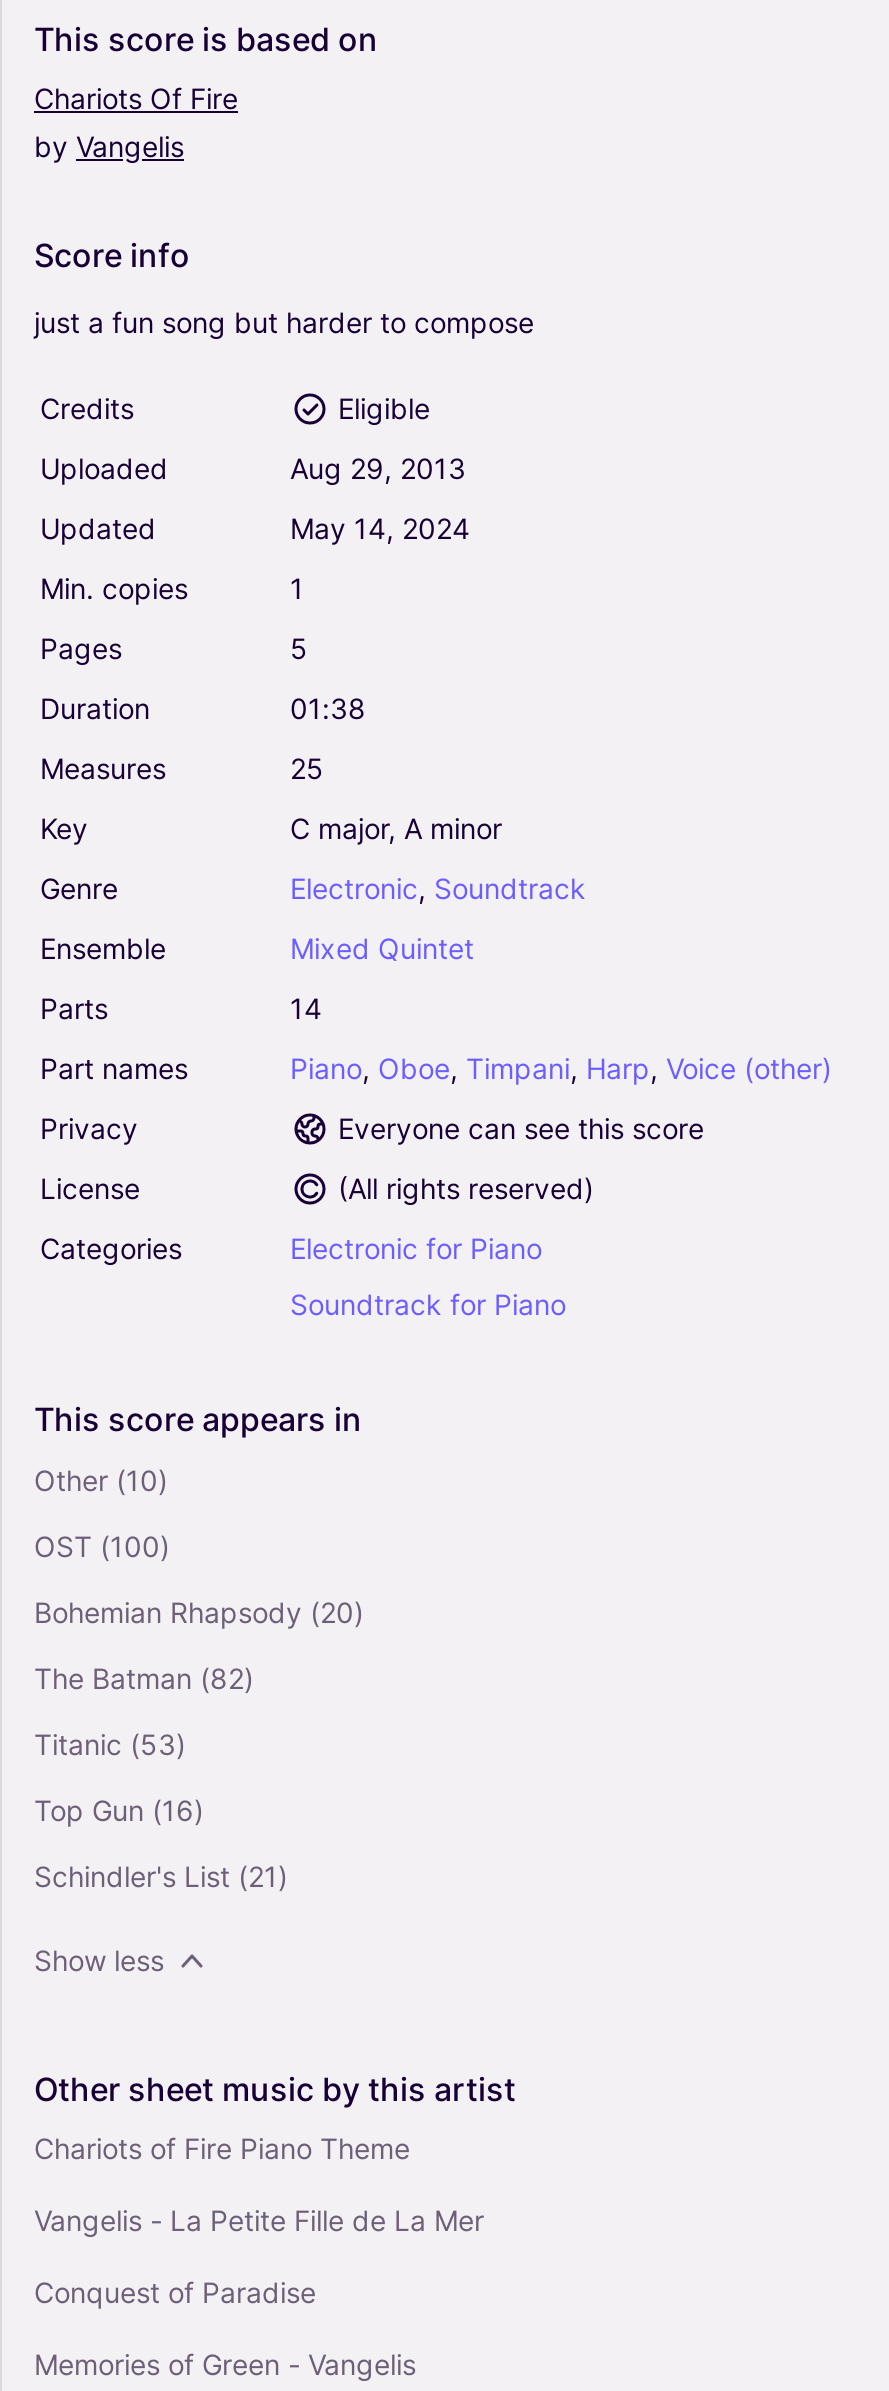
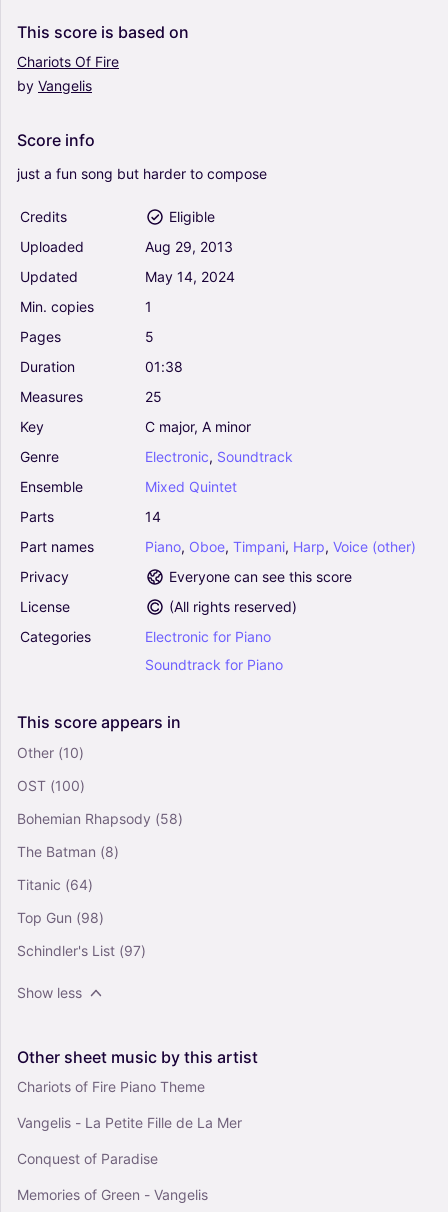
[34,1595,364,1629] Bohemian Rhapsody (20) -> [17,810,183,827] Bohemian Rhapsody (58)
[34,1661,254,1695] The Batman (82) -> [17,843,119,860] The Batman (8)
[34,1727,186,1761] Titanic (53) -> [17,876,93,893] Titanic (64)
[34,1793,204,1827] Top Gun (16) -> [17,909,104,926] Top Gun (98)
[34,1859,288,1893] Schindler's List (21) -> [17,942,146,959] Schindler's List (97)

